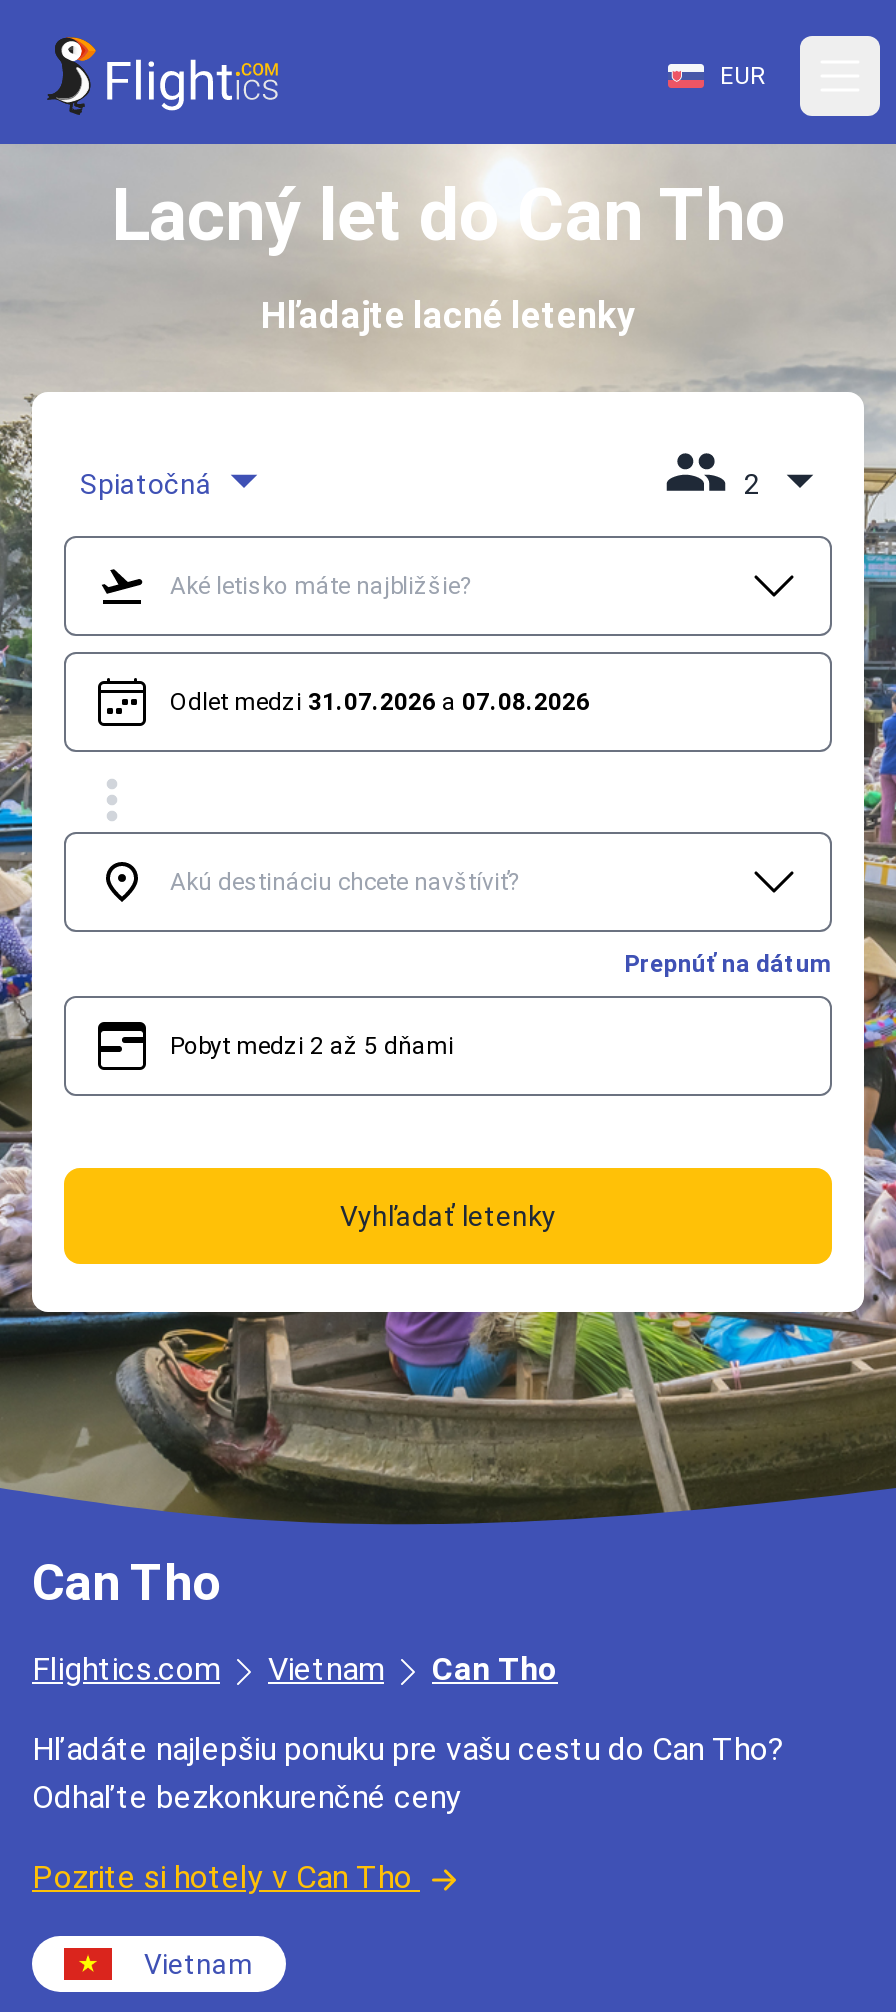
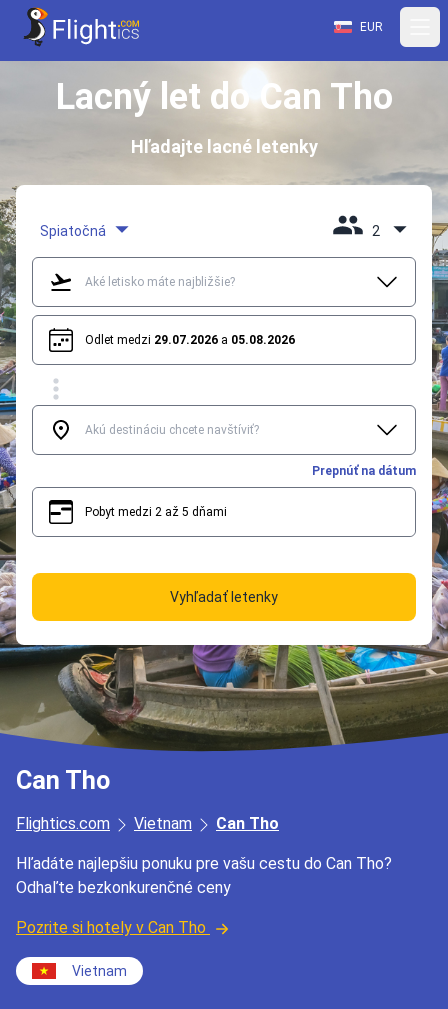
[170,688,590,716] Odlet medzi 31.07.2026 a 07.08.2026 -> [85,333,295,347] Odlet medzi 29.07.2026 a 05.08.2026

